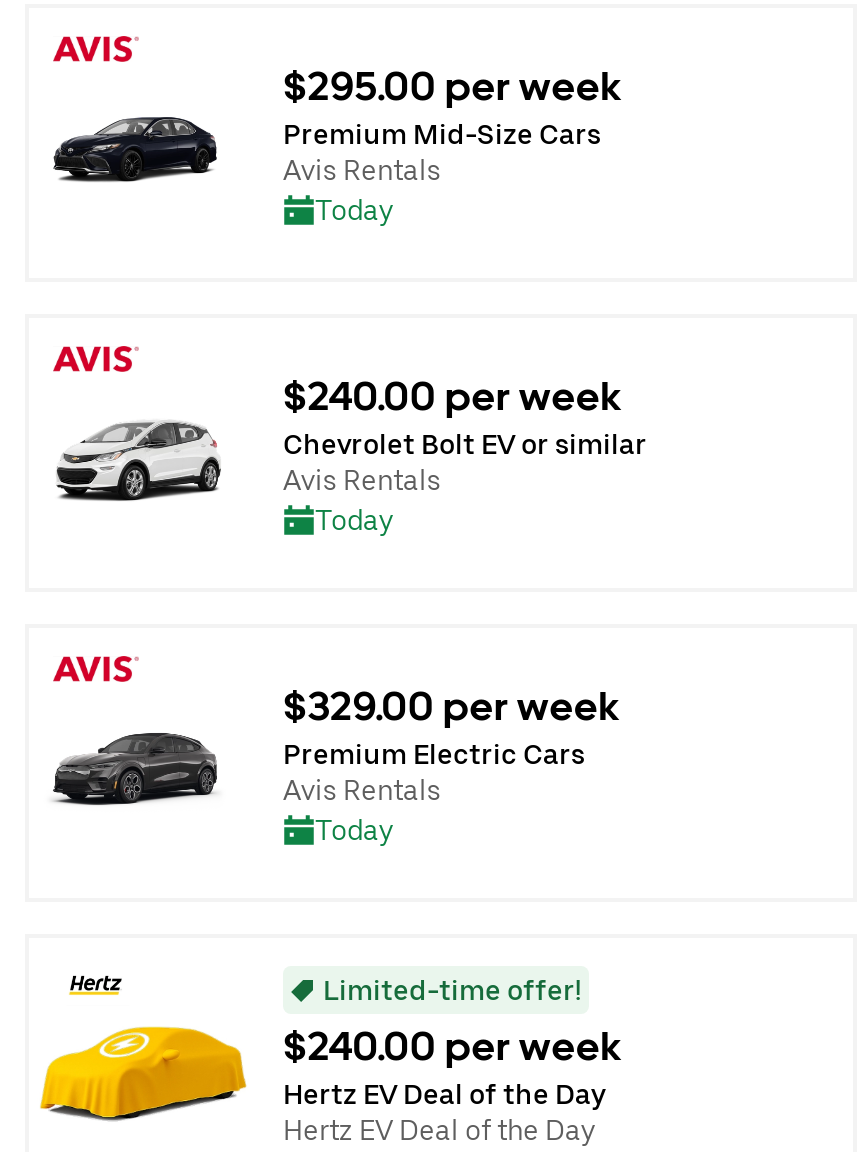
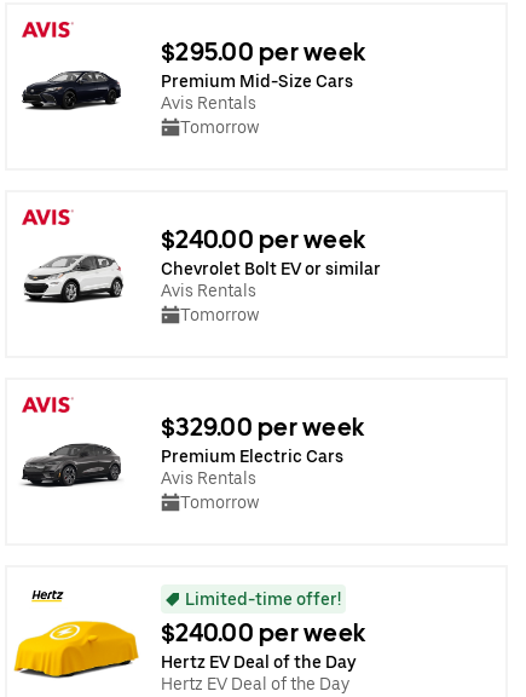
[315,193,393,225] Today -> [180,117,259,136] Tomorrow
[315,503,393,535] Today -> [180,304,259,324] Tomorrow
[315,813,393,845] Today -> [180,492,259,511] Tomorrow

